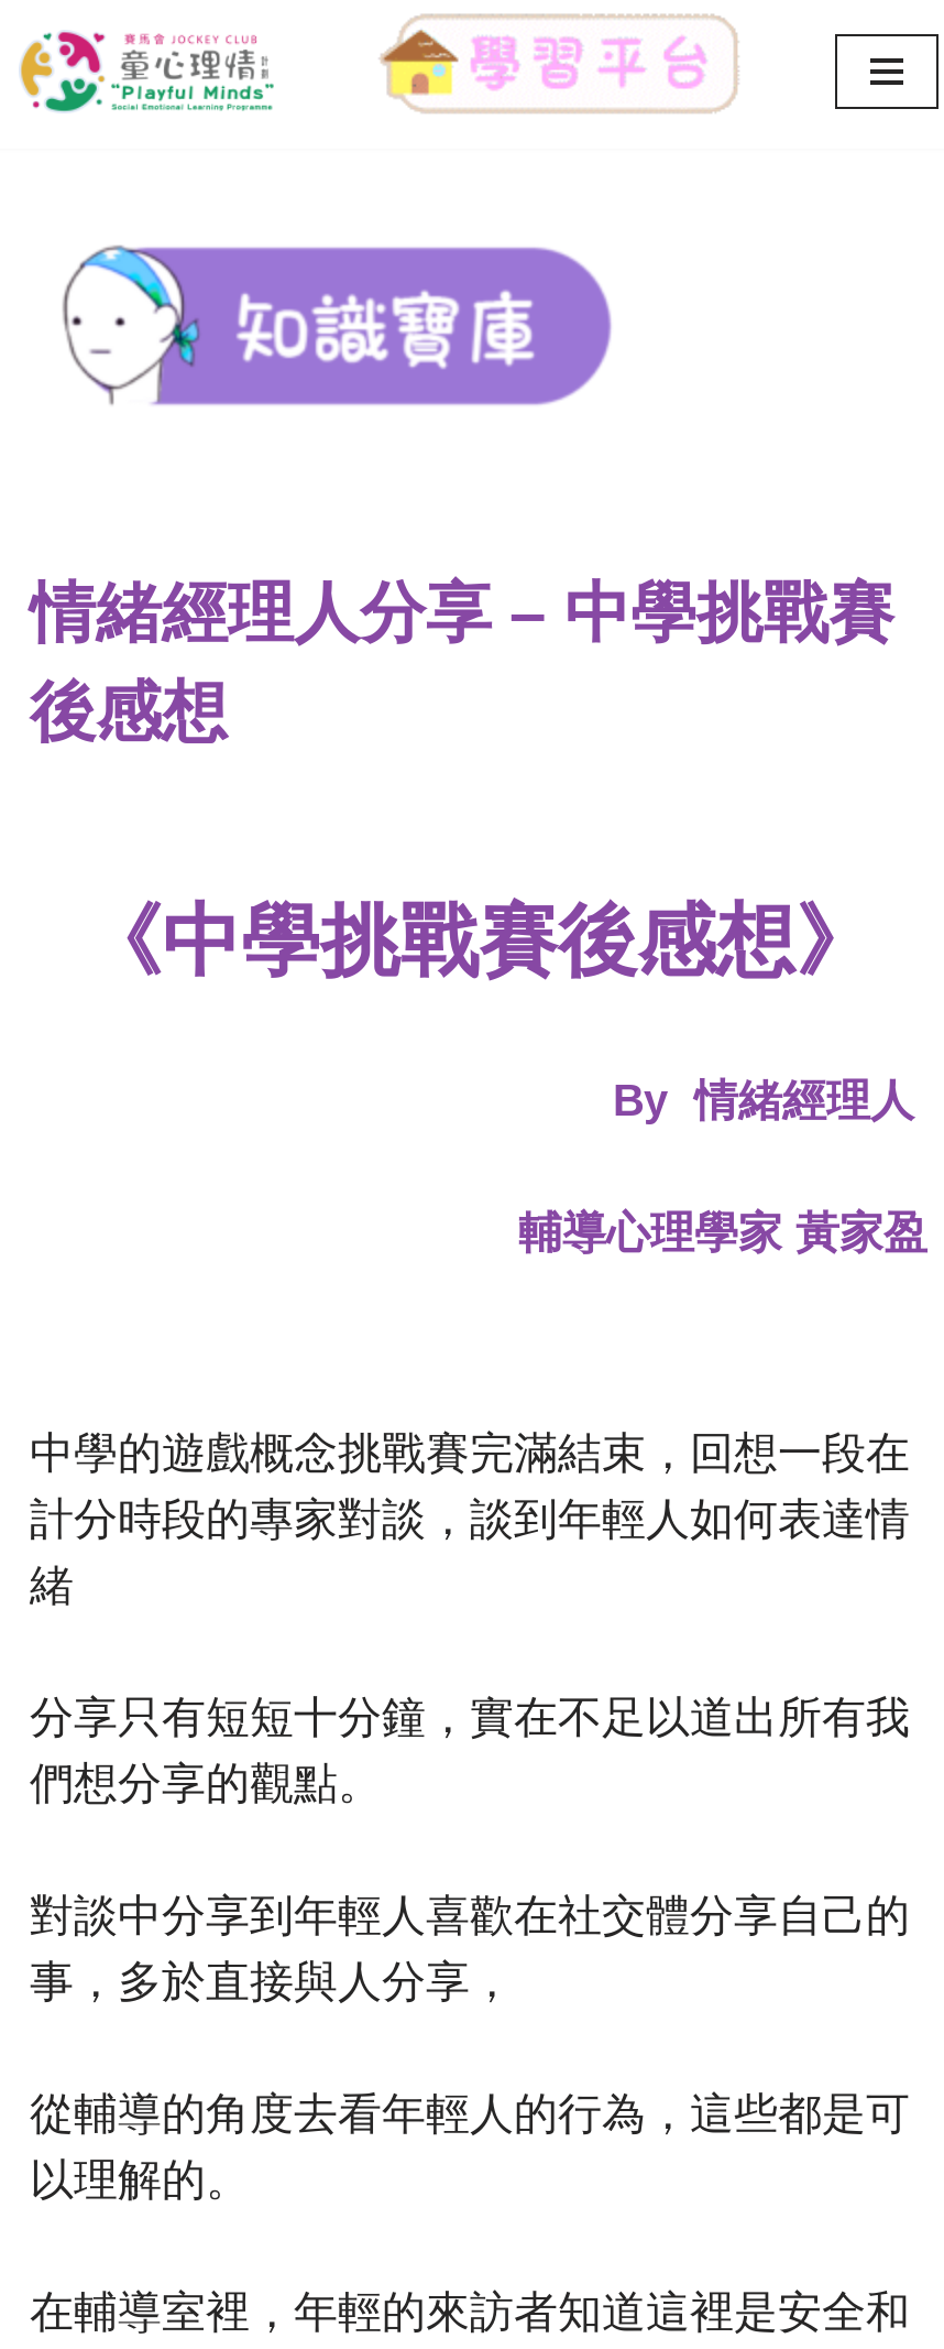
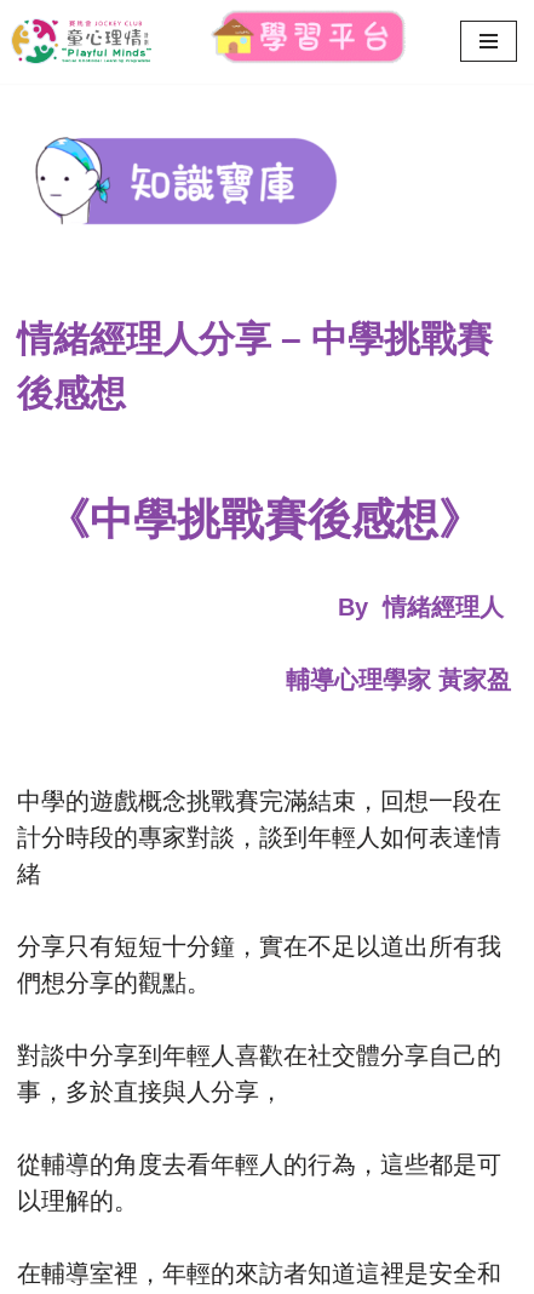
[380,14,738,109] [image] -> [211,11,403,62] [image]

